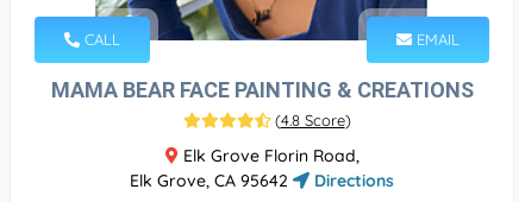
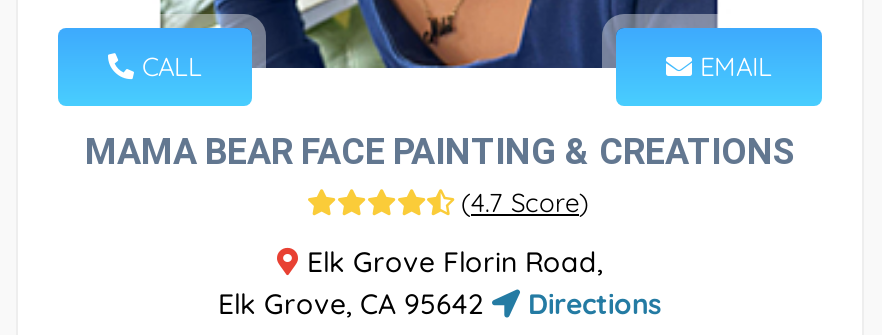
[274,111,351,130] (4.8 Score) -> [461,187,589,219] (4.7 Score)

